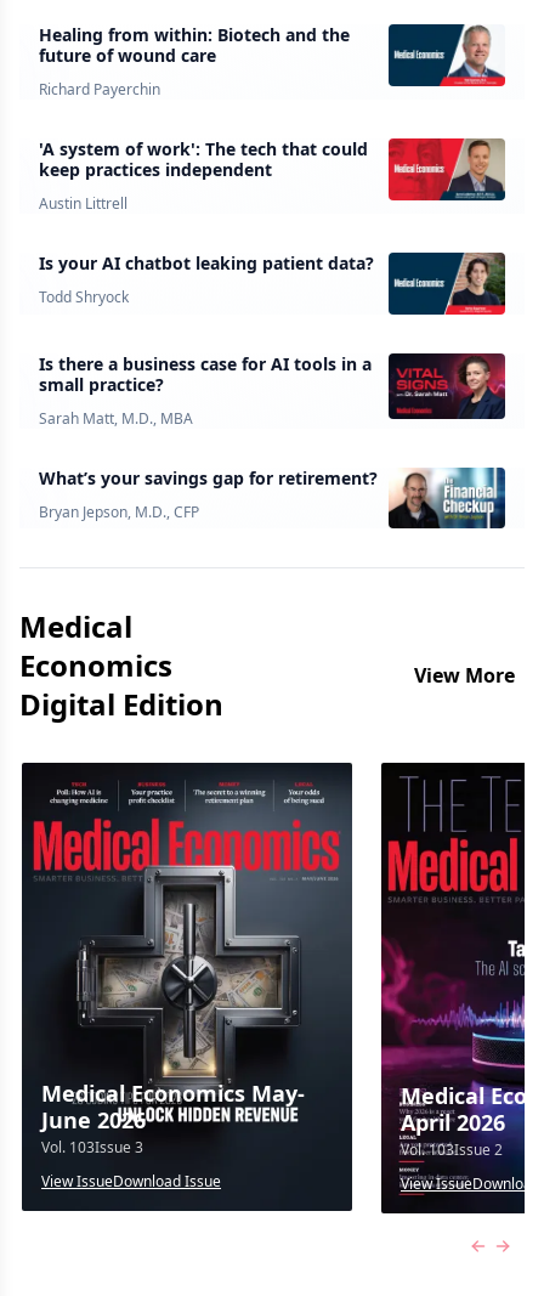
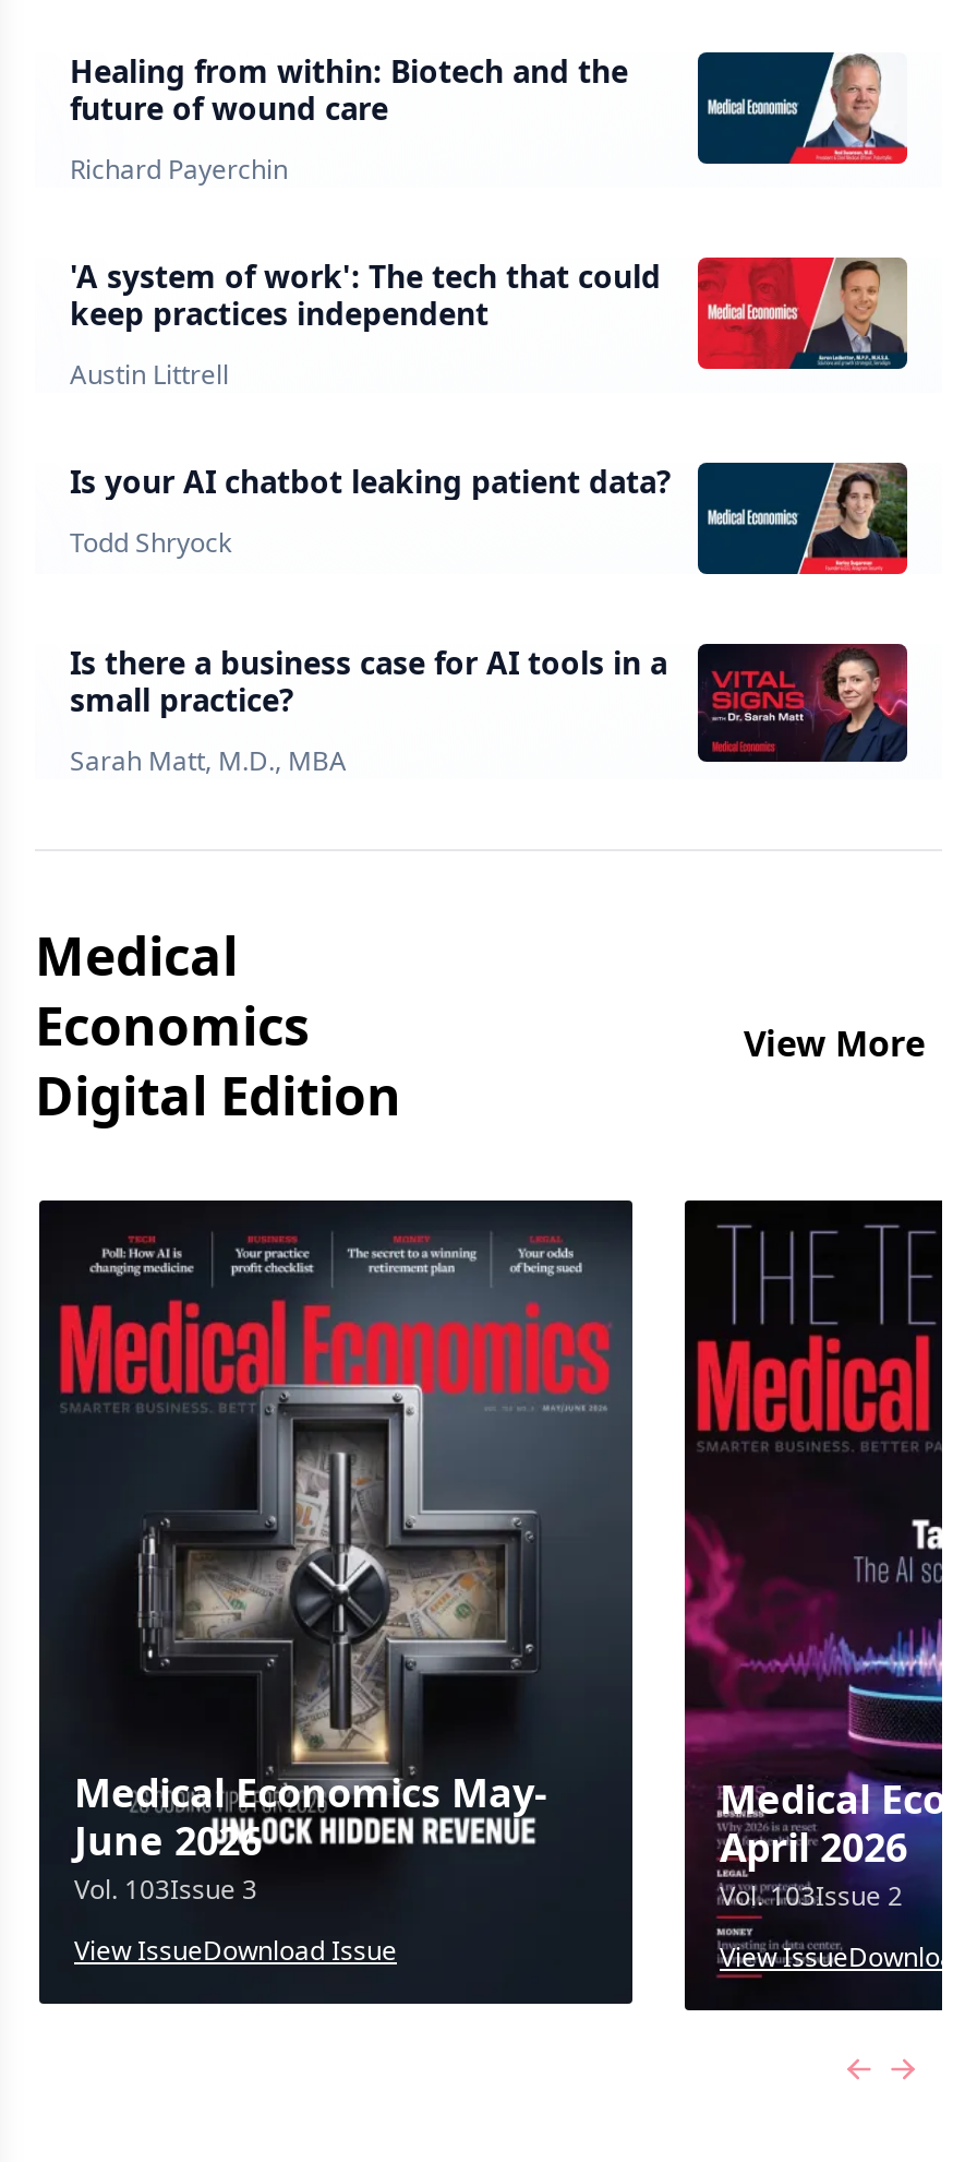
[39,466,506,530] [image] | What’s your savings gap for retirement? | Bryan Jepson, M.D., CFP -> none

